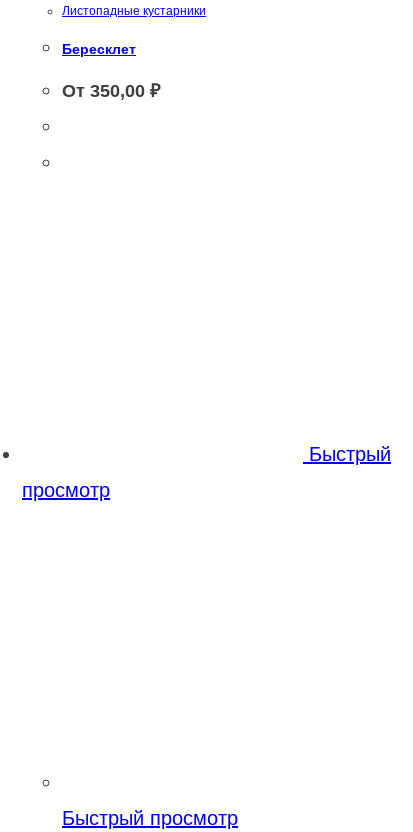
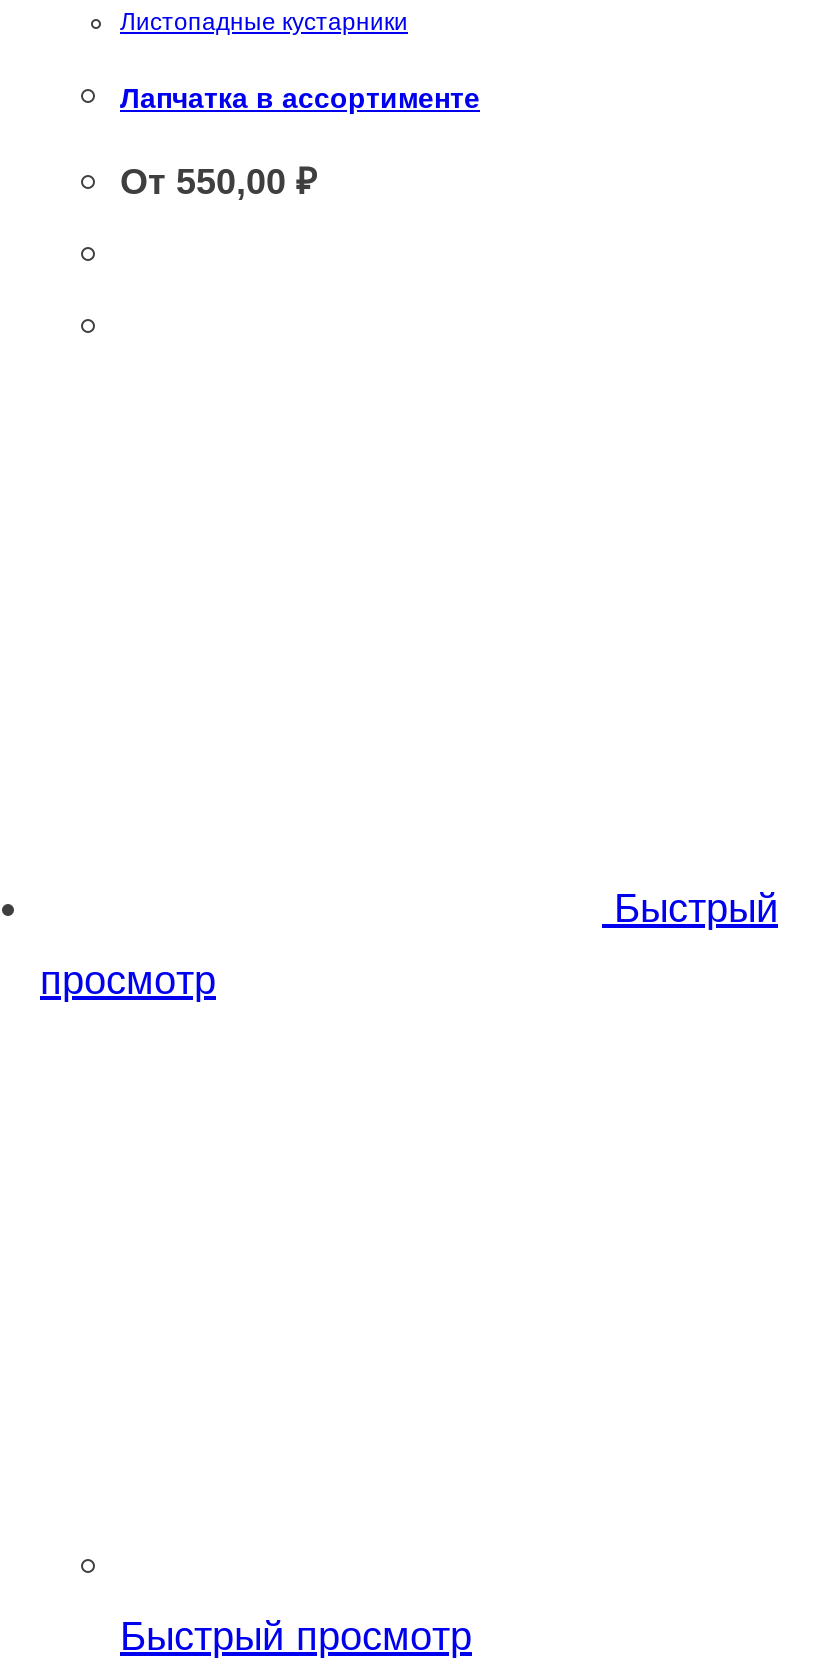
[62,41,136,57] Бересклет -> [120,82,480,114] Лапчатка в ассортименте
[62,81,160,101] От 350,00 ₽ -> [120,161,316,201] От 550,00 ₽

